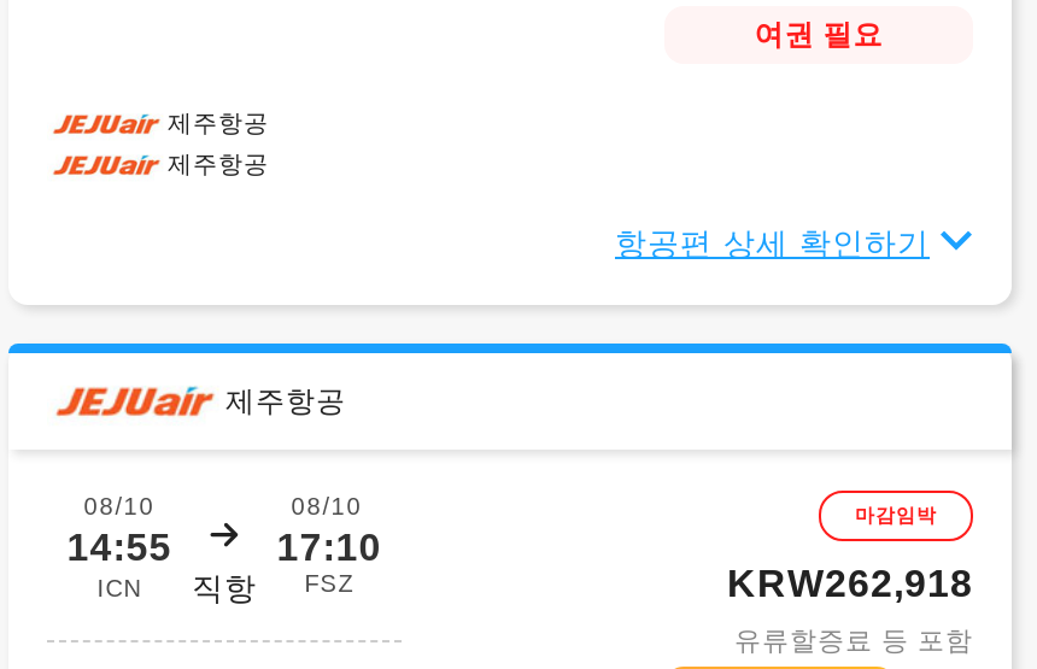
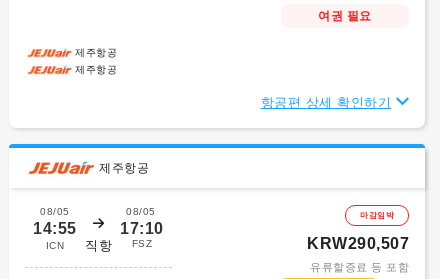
[84,493,155,520] 08/10 -> [40,206,70,217] 08/05
[291,493,362,520] 08/10 -> [126,206,156,217] 08/05
[727,563,973,604] KRW262,918 -> [307,235,409,252] KRW290,507

